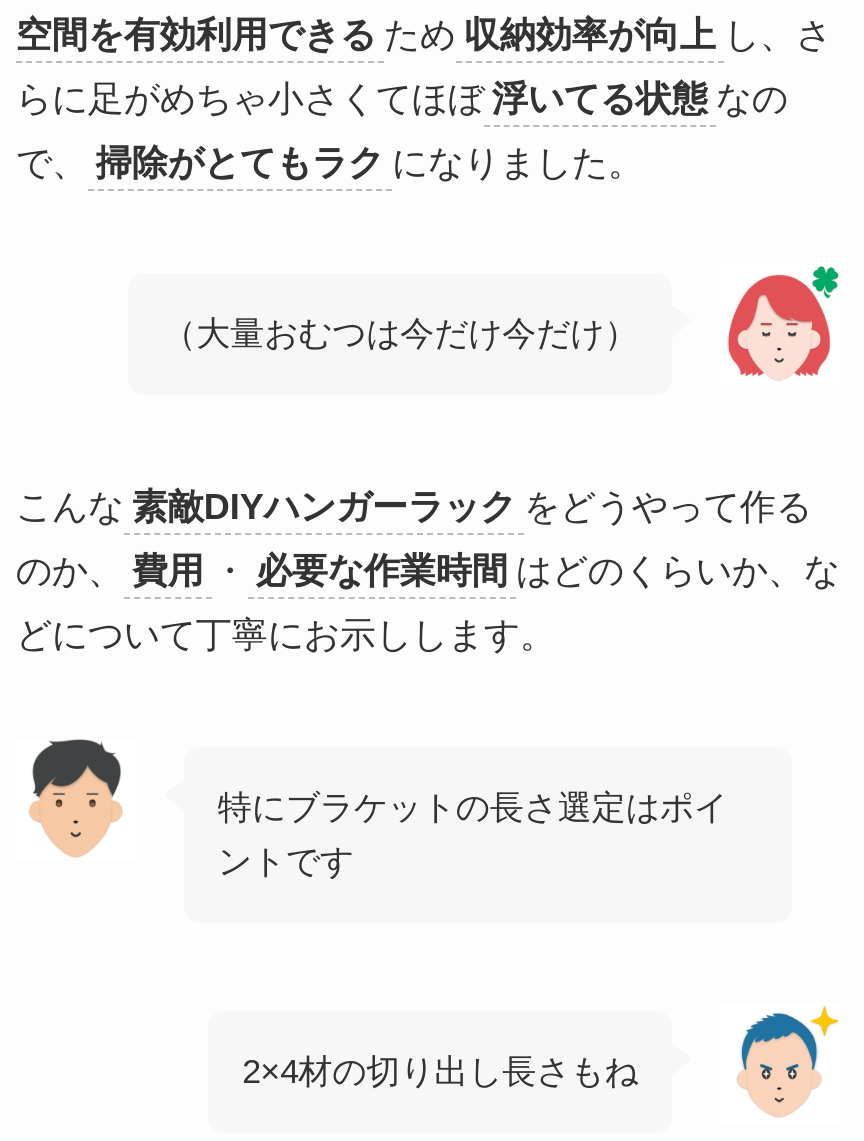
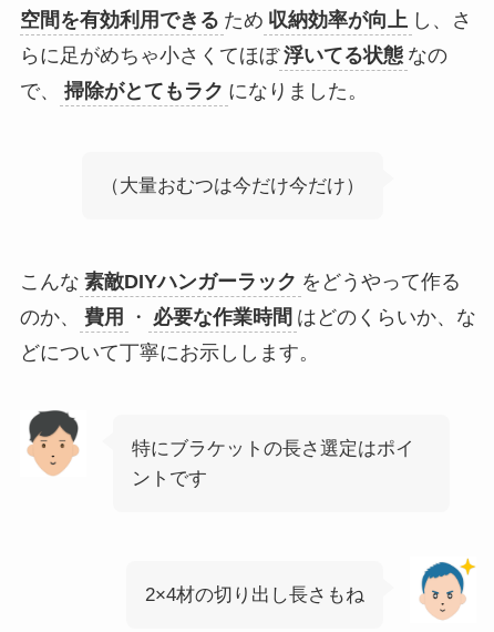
[726,265,840,381] [image] -> none

